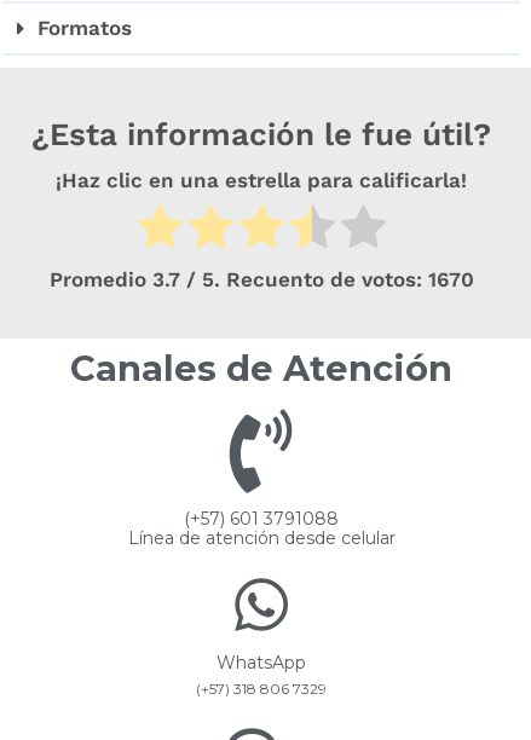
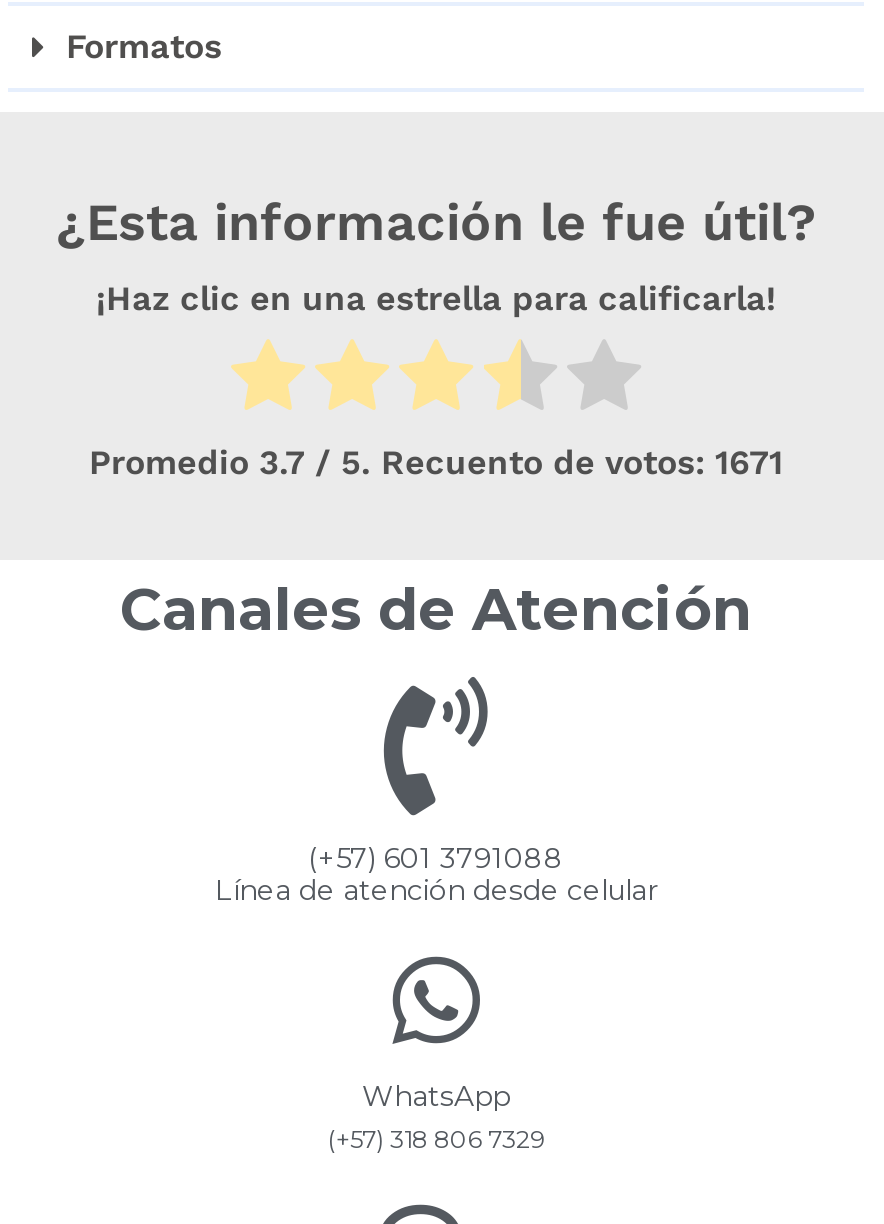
[49,267,474,292] Promedio 3.7 / 5. Recuento de votos: 1670 -> [89,442,783,482] Promedio 3.7 / 5. Recuento de votos: 1671

